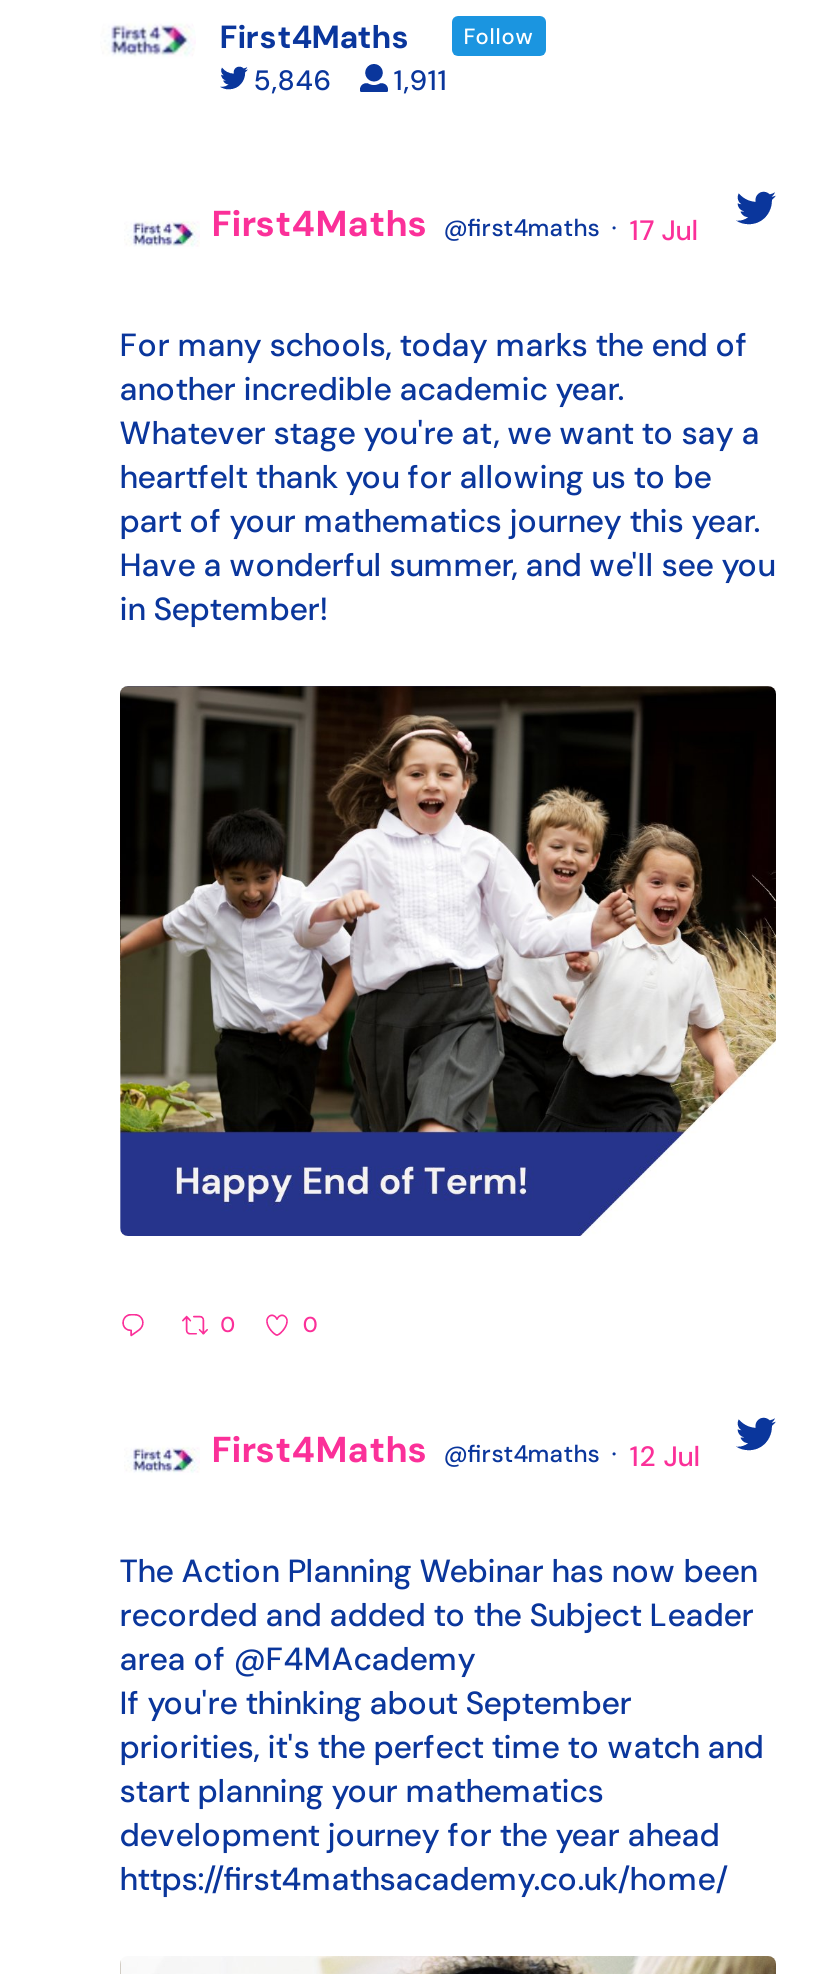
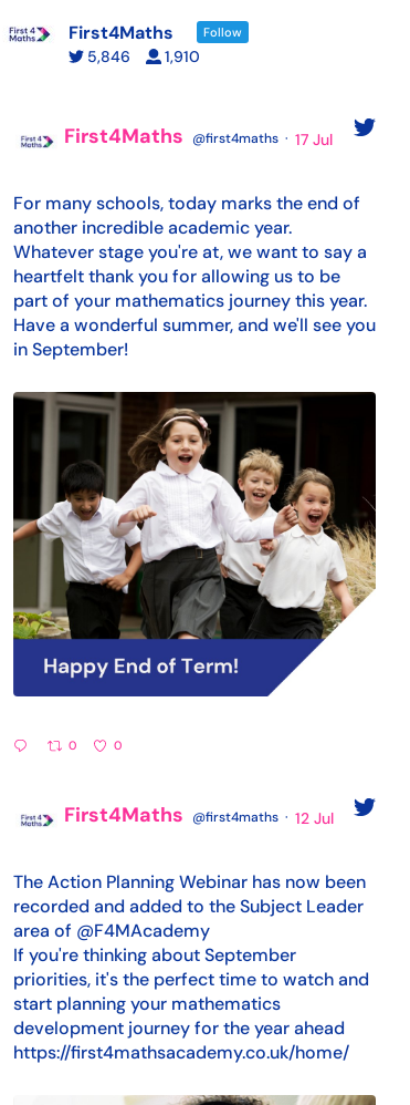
[254,62,448,98] 5,846 1,911 -> [87,46,200,66] 5,846 1,910

